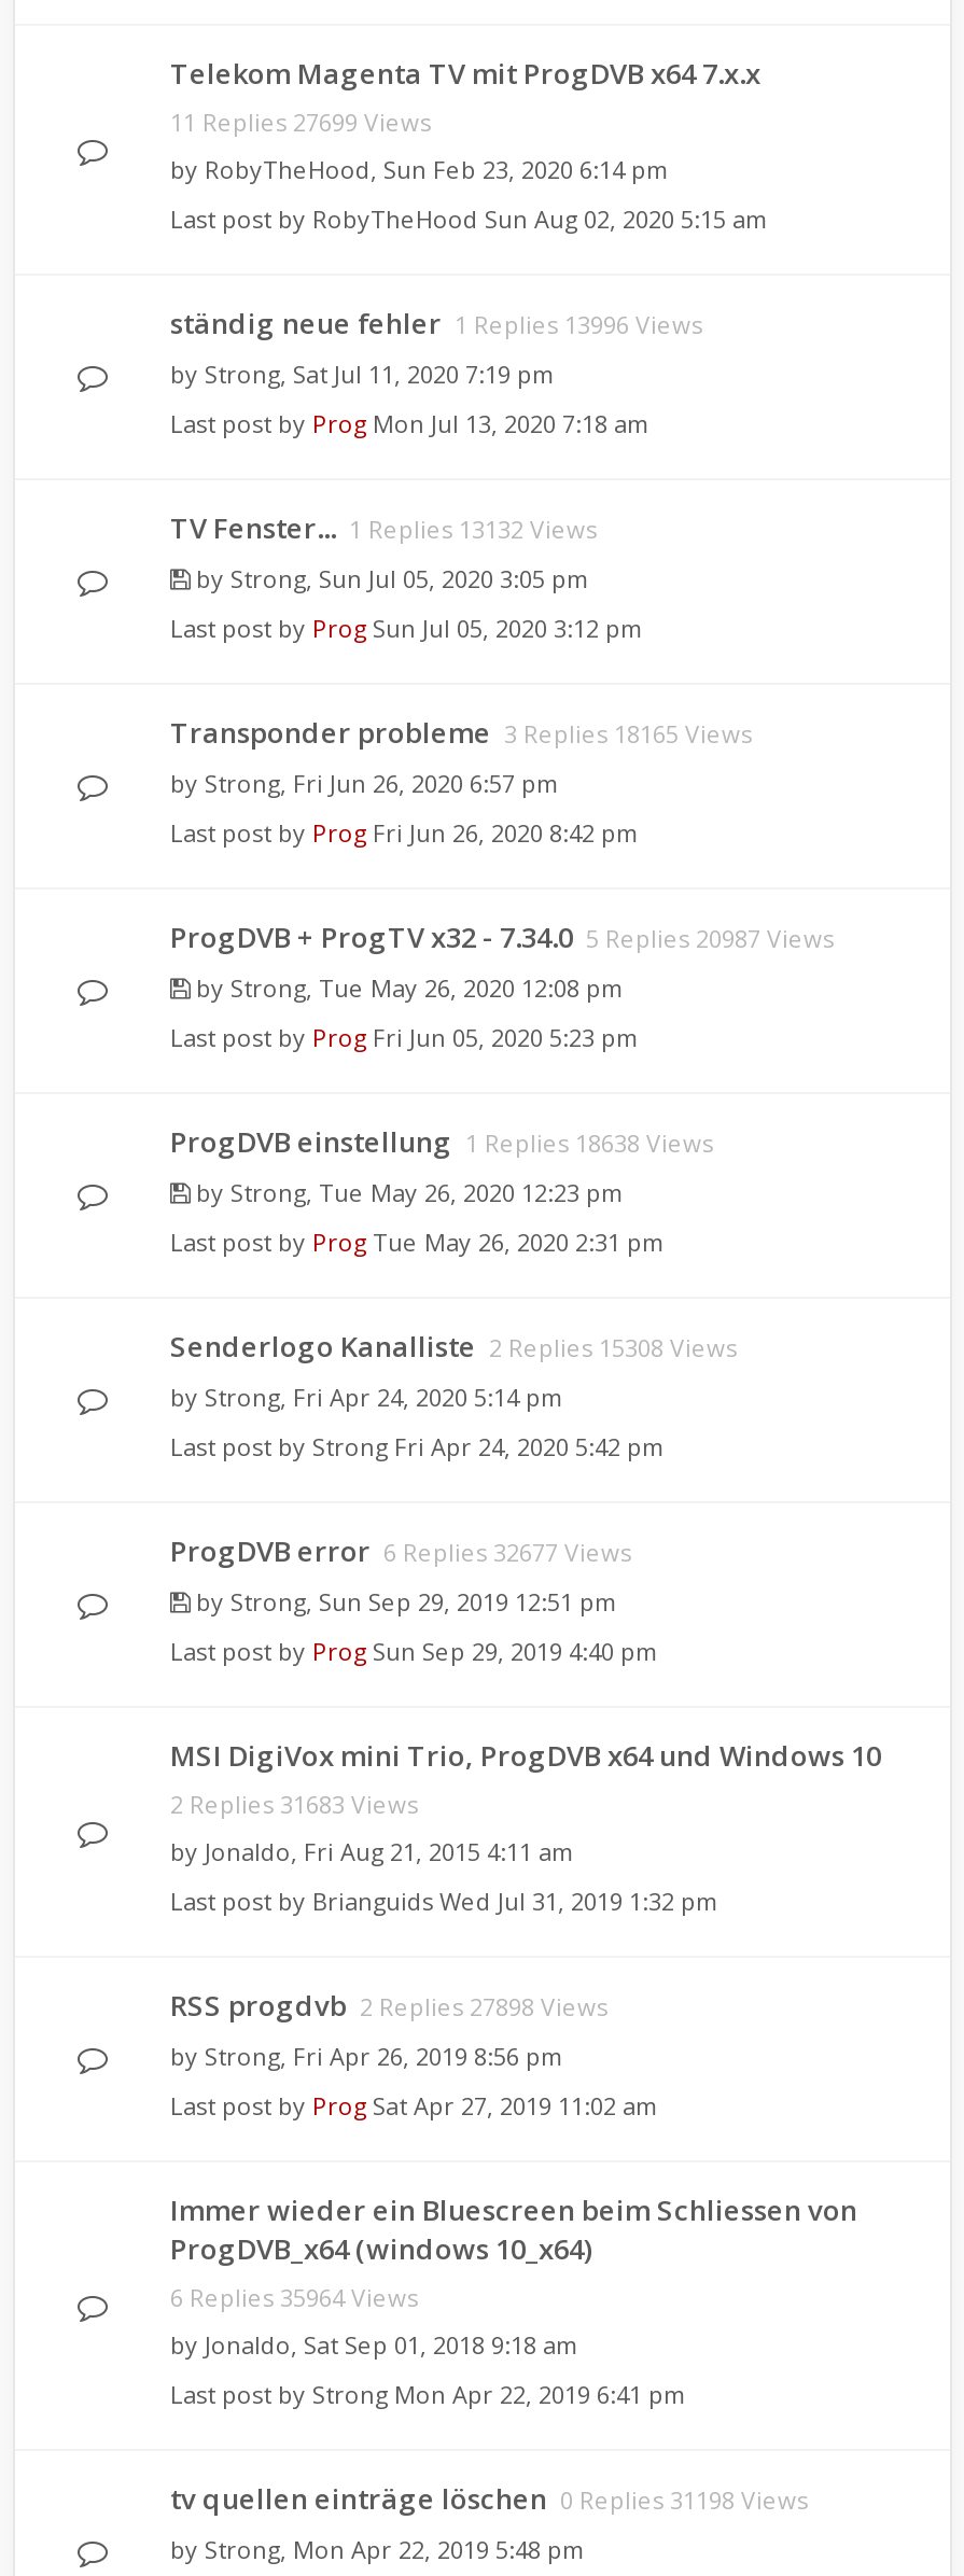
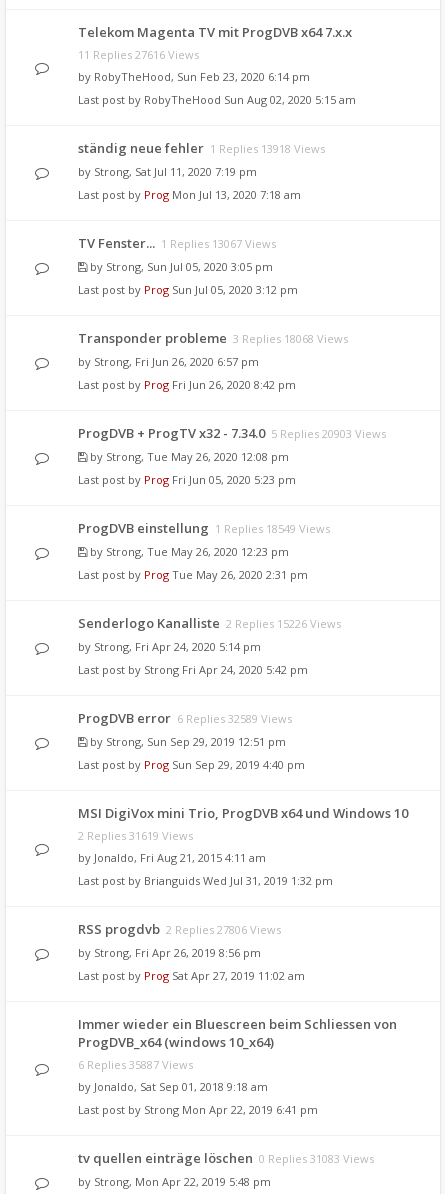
[170,106,431,138] 11 Replies 27699 Views -> [78,47,199,62] 11 Replies 27616 Views
[170,304,702,342] ständig neue fehler 1 Replies 13996 Views -> [78,139,325,157] ständig neue fehler 1 Replies 13918 Views
[170,508,597,547] TV Fenster... 1 Replies 13132 Views -> [78,234,276,252] TV Fenster... 1 Replies 13067 Views
[170,713,752,752] Transponder probleme 3 Replies 18165 Views -> [78,329,348,347] Transponder probleme 3 Replies 18068 Views
[170,918,834,956] ProgDVB + ProgTV x32 - 7.34.0 5 Replies 20987 Views -> [78,424,386,442] ProgDVB + ProgTV x32 - 7.34.0 5 Replies 20903 Views
[170,1122,713,1161] ProgDVB einstellung 1 Replies 18638 Views -> [78,519,330,537] ProgDVB einstellung 1 Replies 18549 Views
[170,1327,737,1366] Senderlogo Kanalliste 2 Replies 15308 Views -> [78,614,341,632] Senderlogo Kanalliste 2 Replies 15226 Views
[170,1531,631,1570] ProgDVB error 6 Replies 32677 Views -> [78,709,292,727] ProgDVB error 6 Replies 32589 Views
[170,1788,418,1820] 2 Replies 31683 Views -> [78,828,193,843] 2 Replies 31619 Views
[170,1986,607,2025] RSS progdvb 2 Replies 27898 Views -> [78,920,281,938] RSS progdvb 2 Replies 27806 Views
[170,2281,418,2313] 6 Replies 35964 Views -> [78,1057,193,1072] 6 Replies 35887 Views
[170,2479,808,2518] tv quellen einträge löschen 0 Replies 31198 Views -> [78,1149,374,1167] tv quellen einträge löschen 0 Replies 31083 Views

